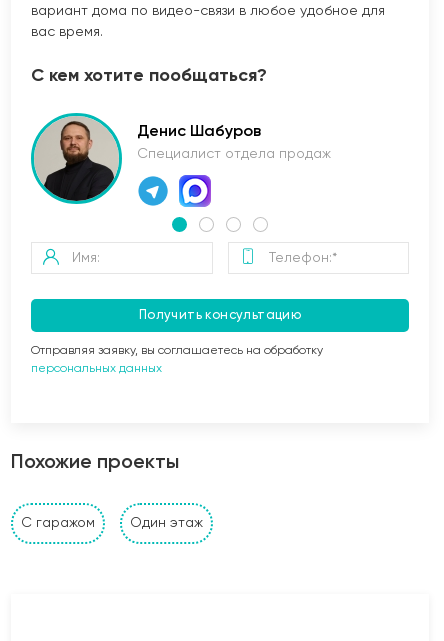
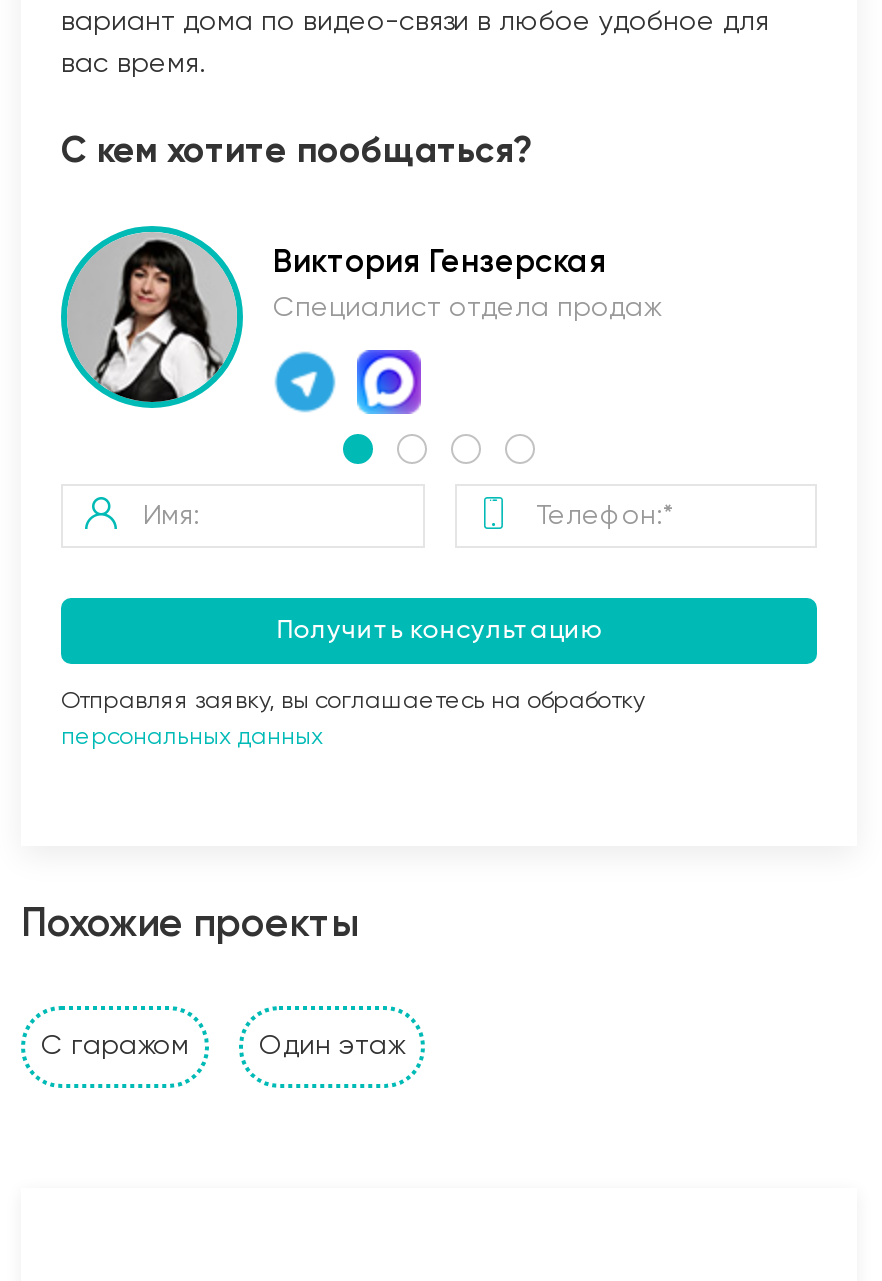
[43,120,261,199] [image] | Денис Шабуров -> [87,238,607,398] [image] | Виктория Гензерская

